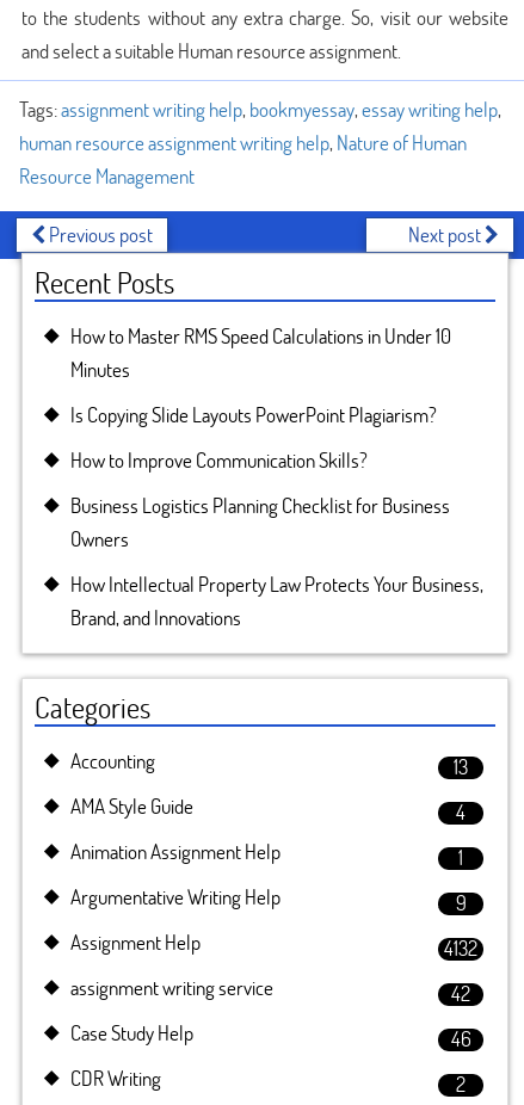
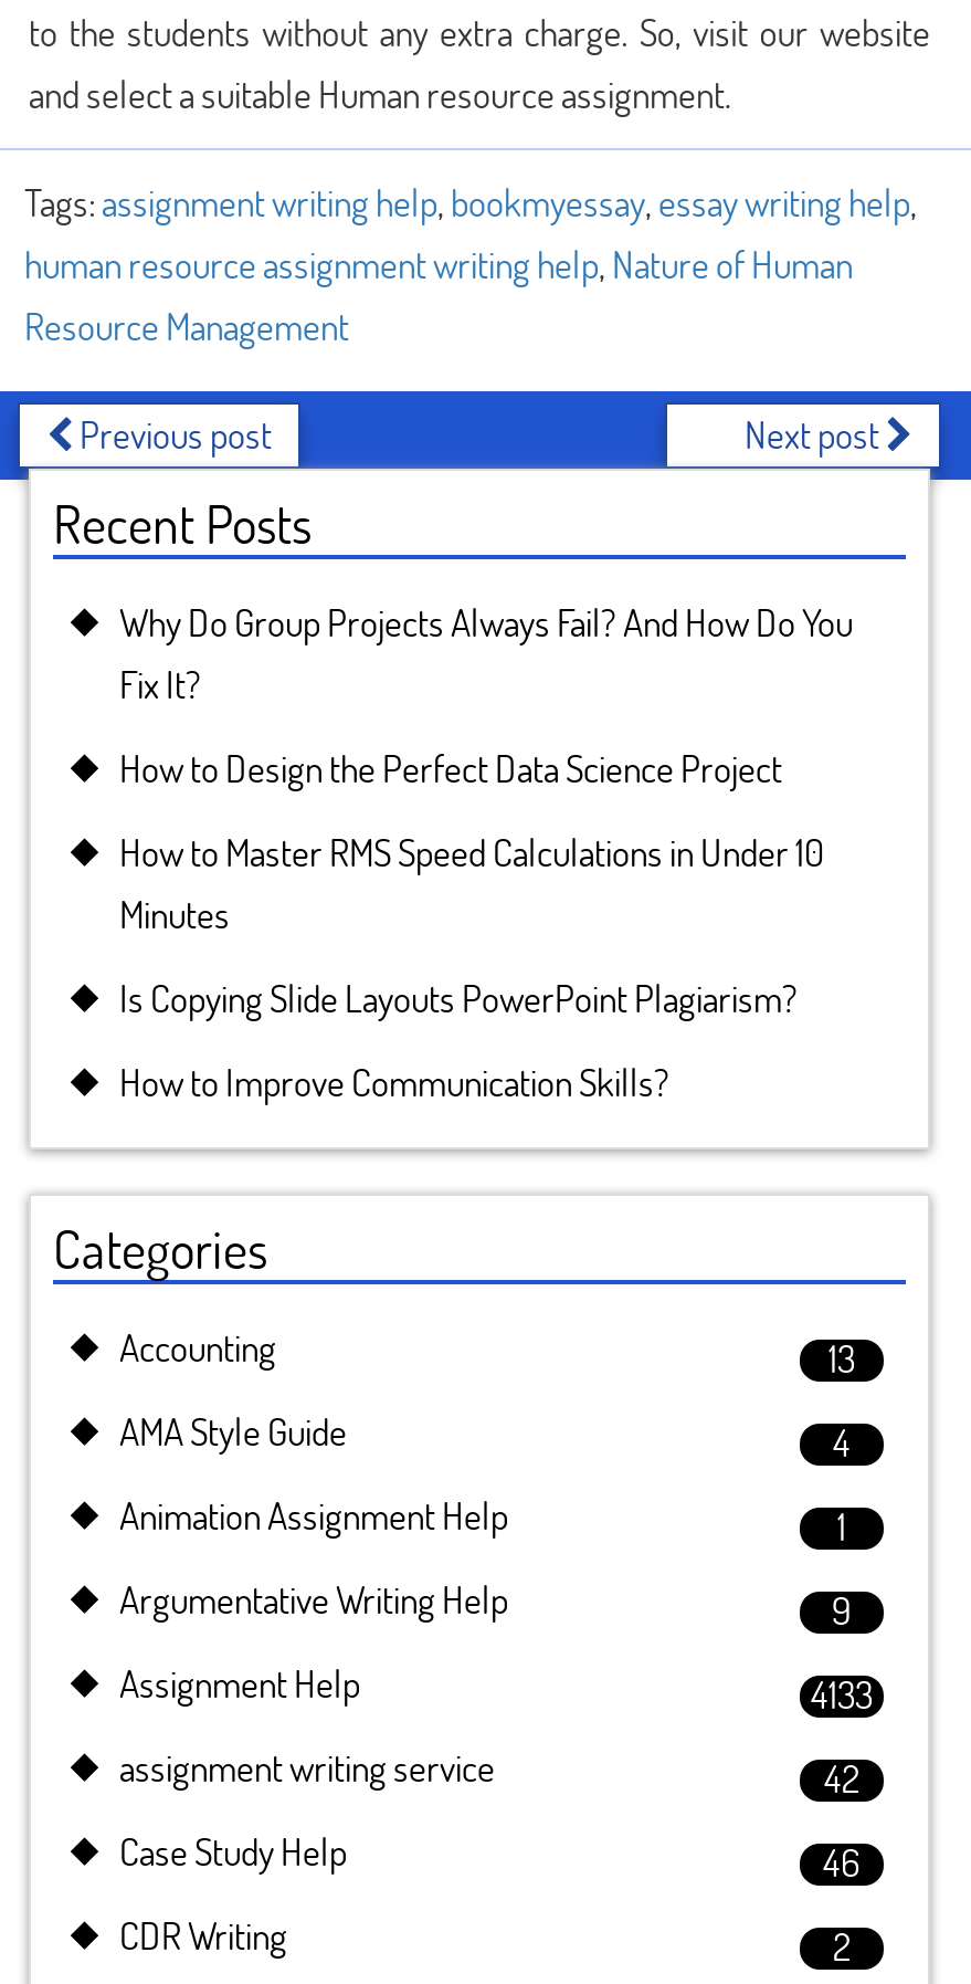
none -> [119,597,853,794] Why Do Group Projects Always Fail? And How Do You | Fix It? | How to Design the Perfect Data Science Project
moved [70,322,451,474] -> [119,827,824,1108]: How to Master RMS Speed Calculations in Under 10 | Minutes | Is Copying Slide Layouts PowerPoint Plagiarism? | How to Improve Communication Skills?
[70,492,483,631] Business Logistics Planning Checklist for Business | Owners | How Intellectual Property Law Protects Your Business, | Brand, and Innovations -> none
[444,934,477,962] 4132 -> [811,1669,873,1720] 4133

